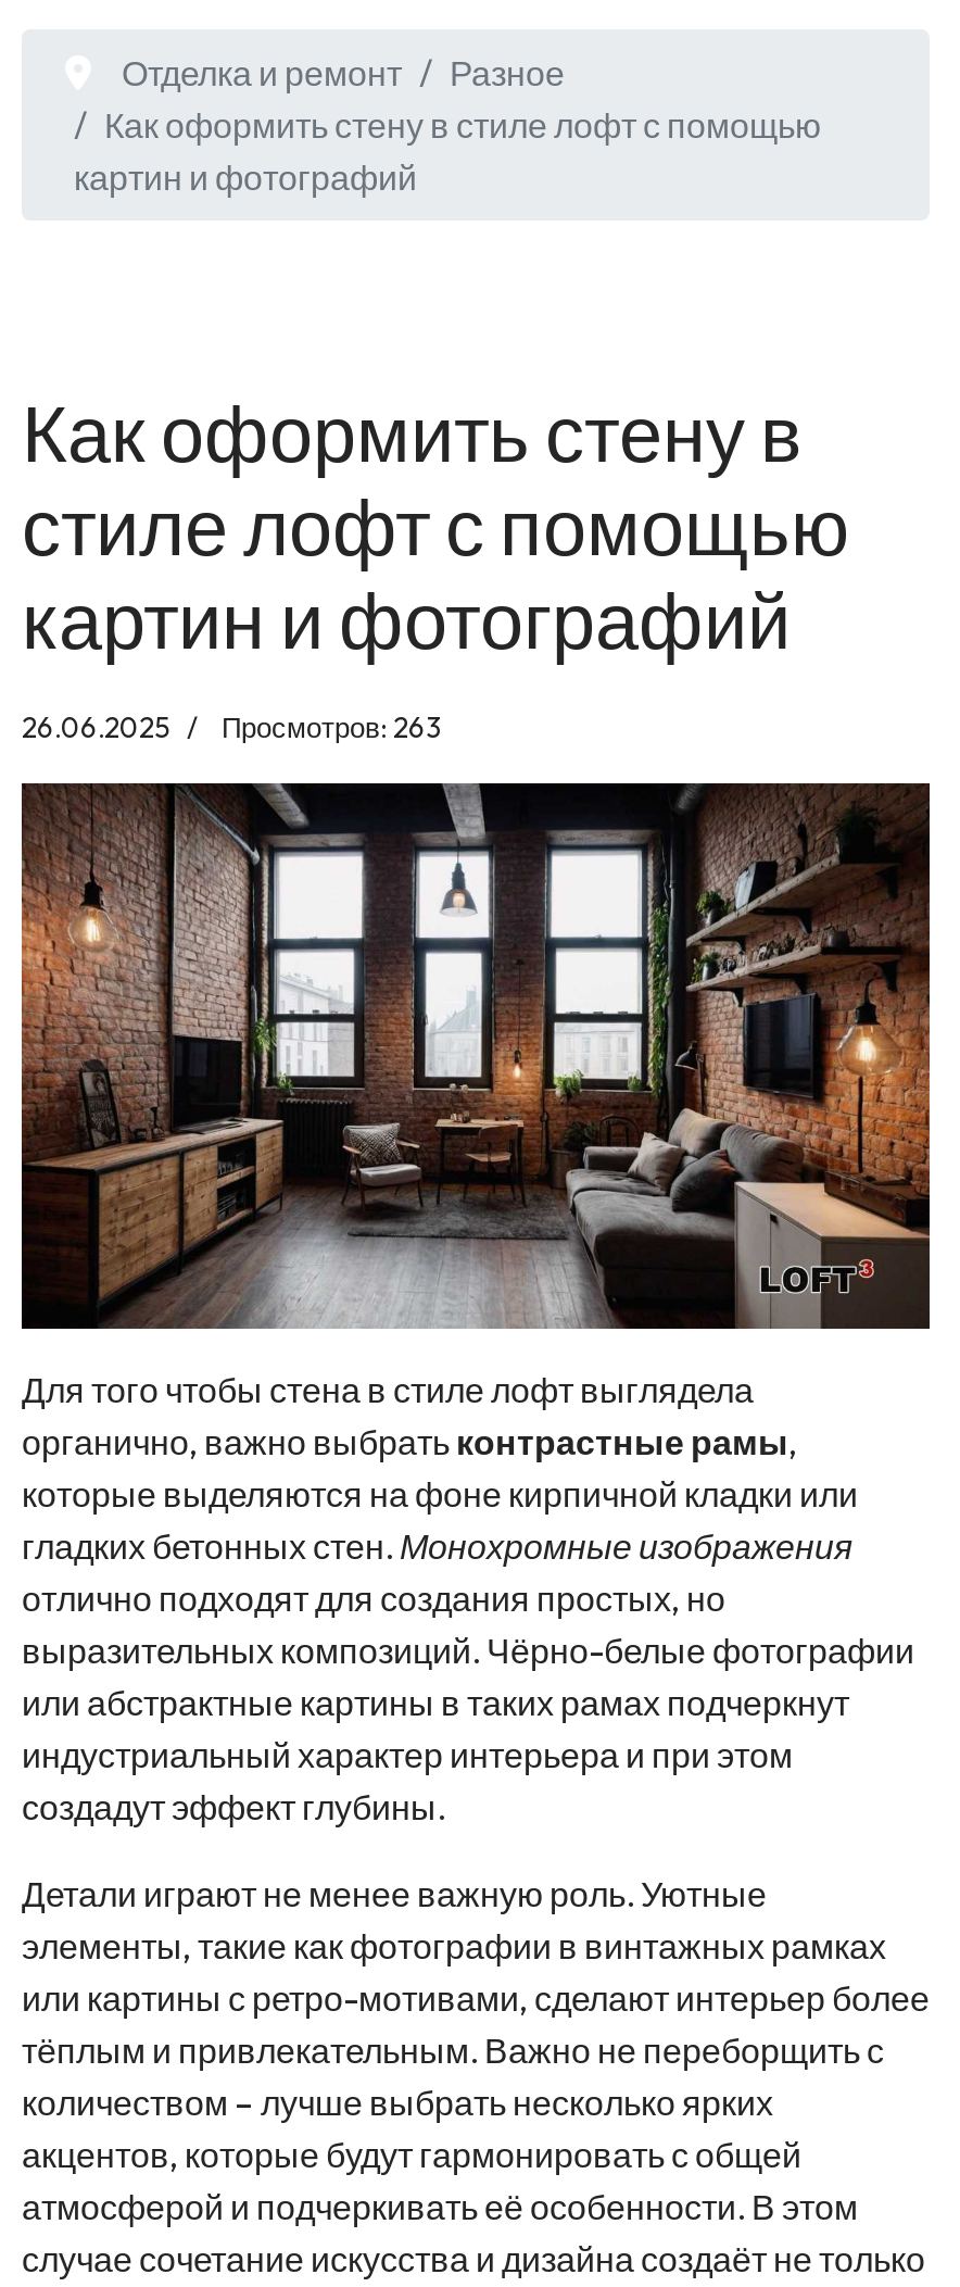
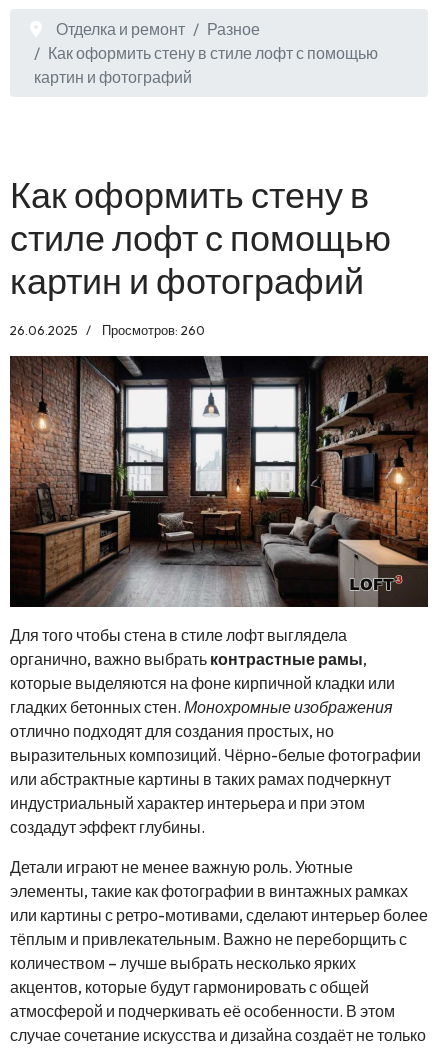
[22,709,441,744] 26.06.2025 Просмотров: 263 -> [10,322,205,338] 26.06.2025 Просмотров: 260

